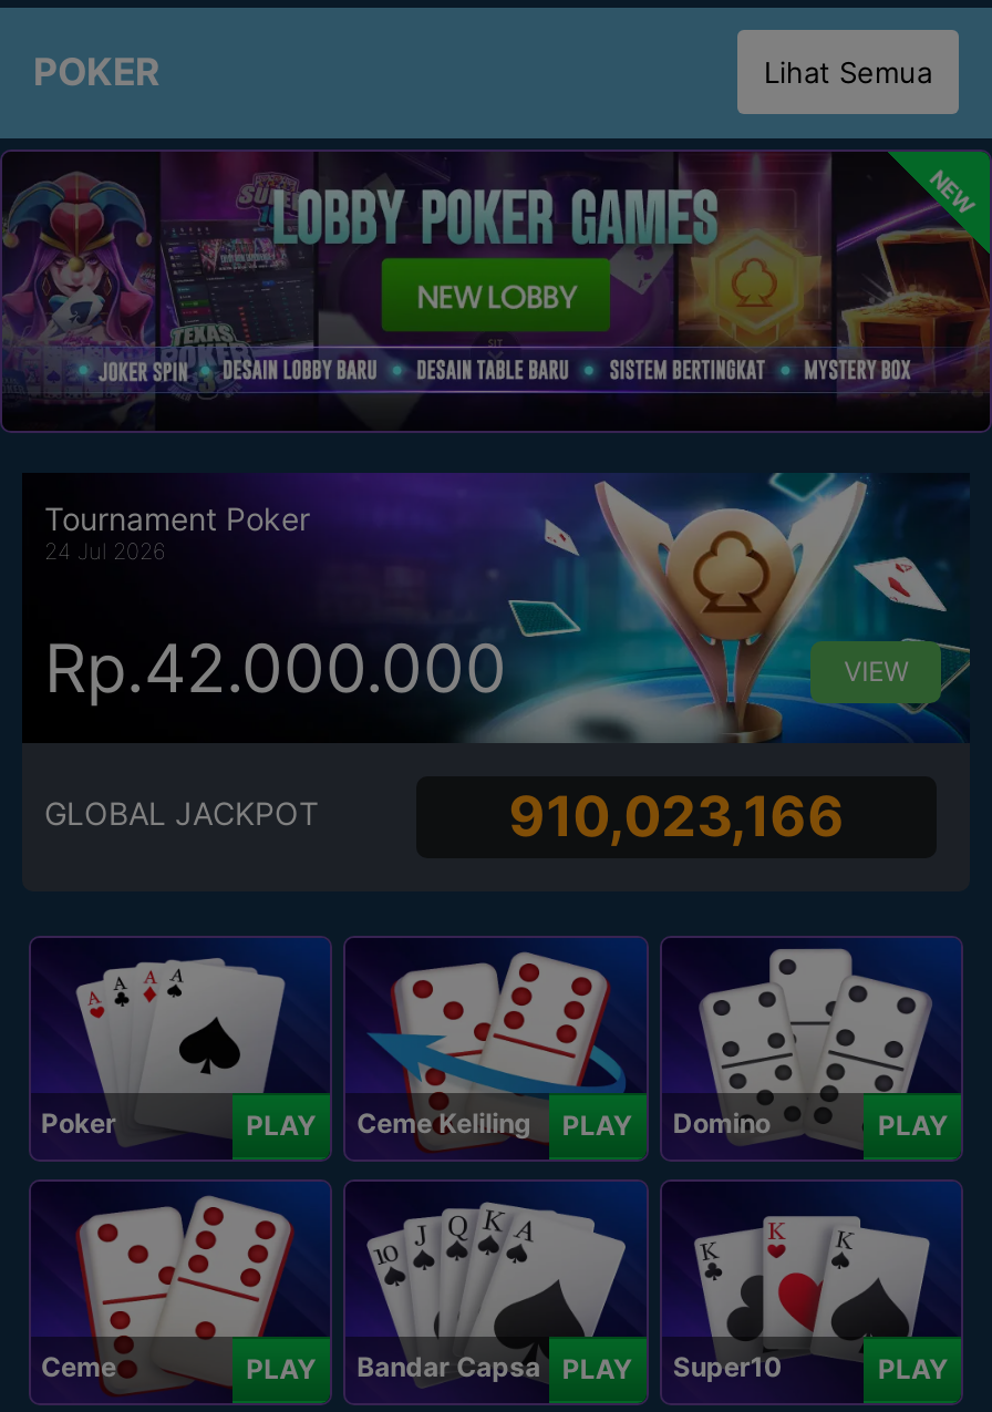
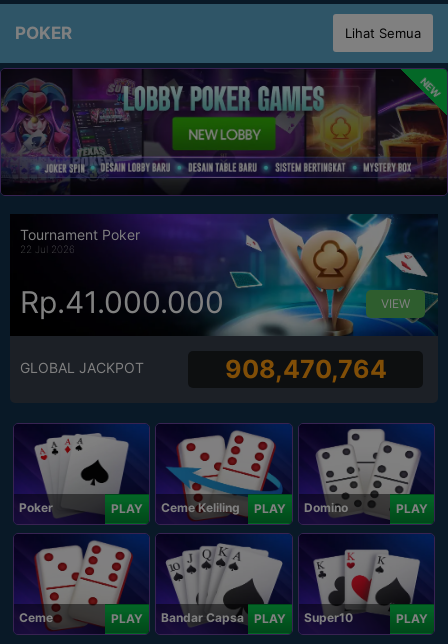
[44,538,166,565] 24 Jul 2026 -> [20,243,75,255] 22 Jul 2026
[44,628,507,708] Rp.42.000.000 -> [20,284,224,320] Rp.41.000.000
[508,782,845,848] 910,023,166 -> [225,353,387,383] 908,470,764

